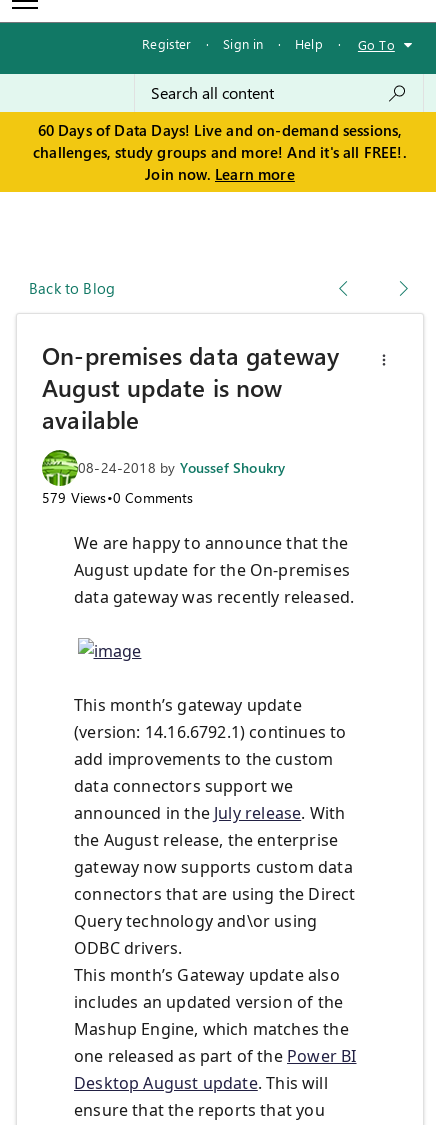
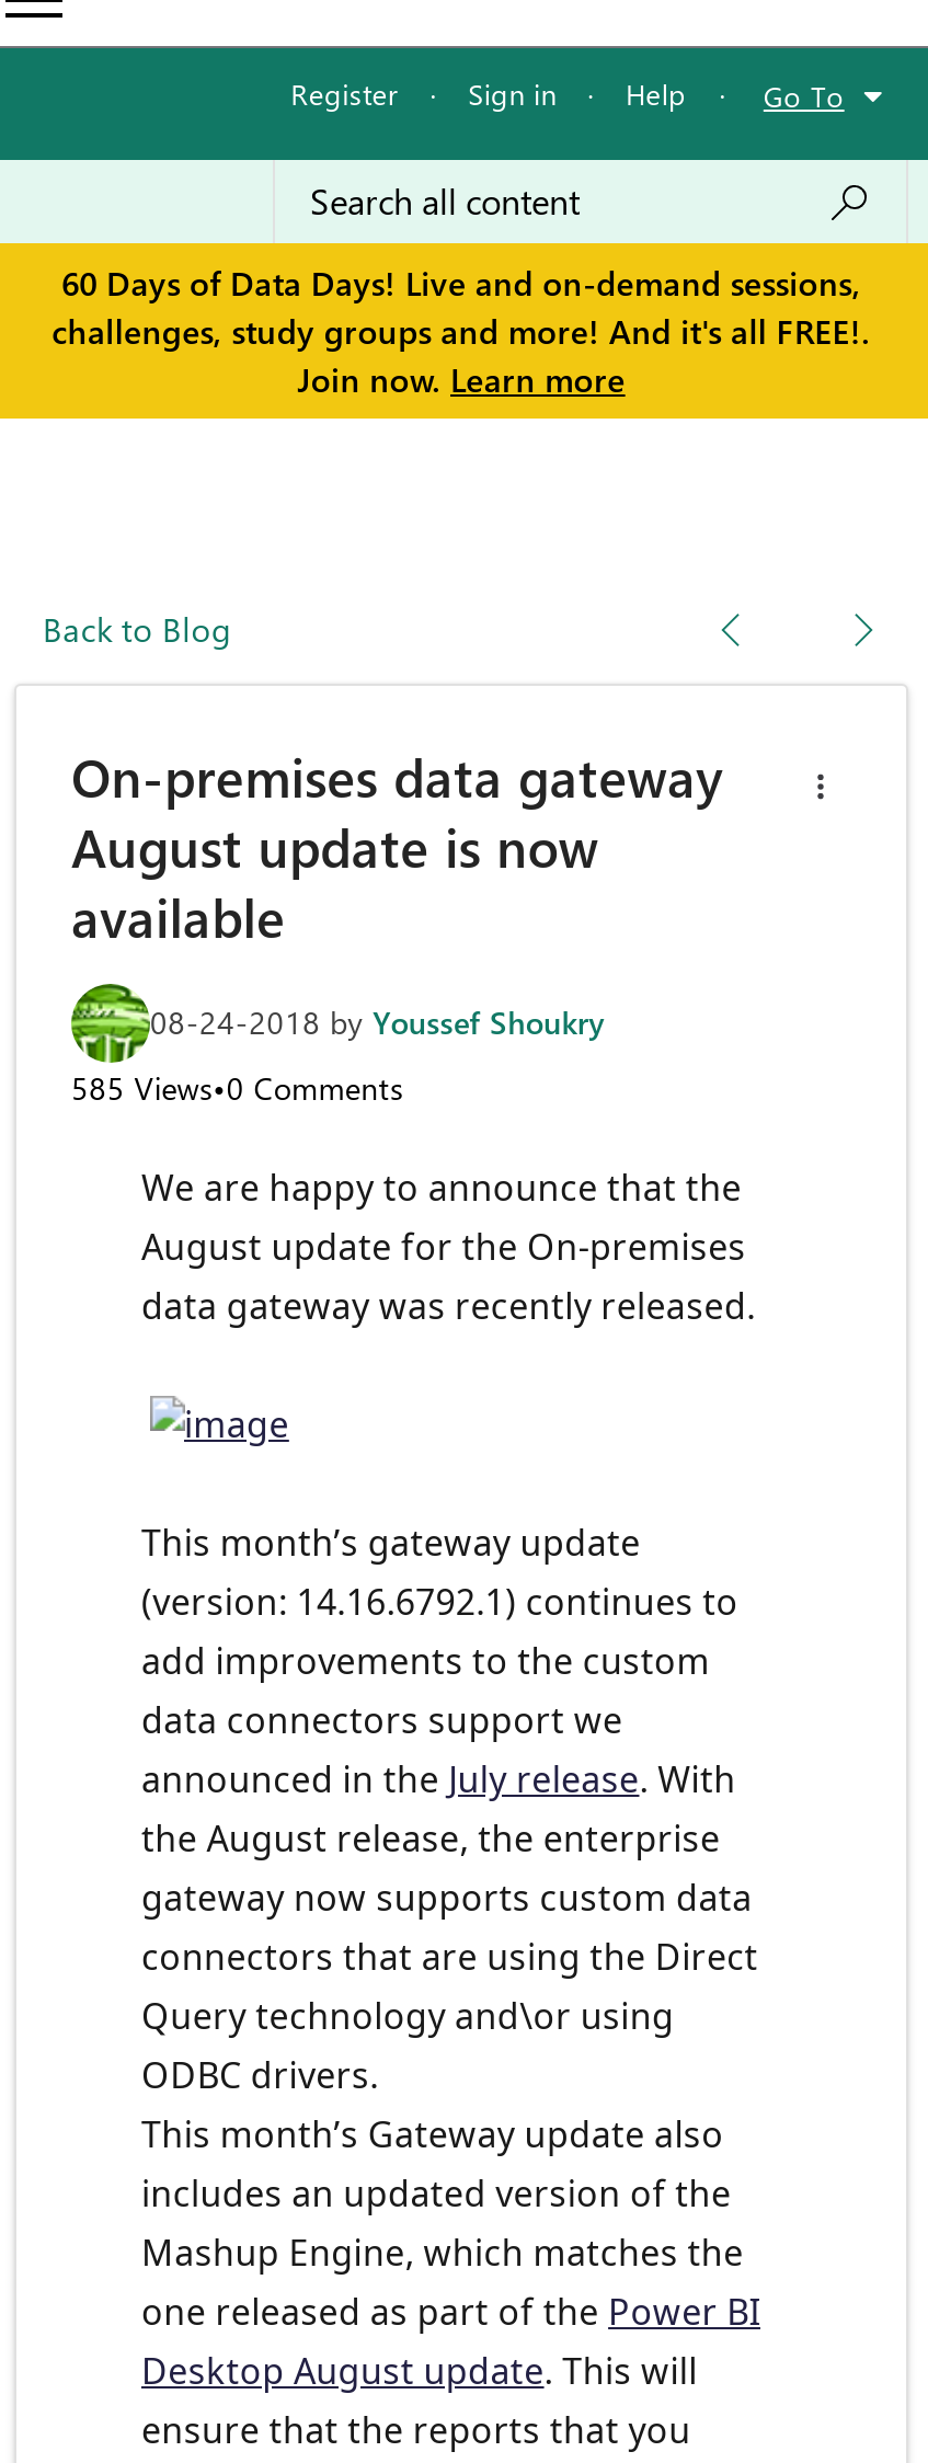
[42,488,194,507] 579 Views•0 Comments -> [71,1068,403,1110] 585 Views•0 Comments

